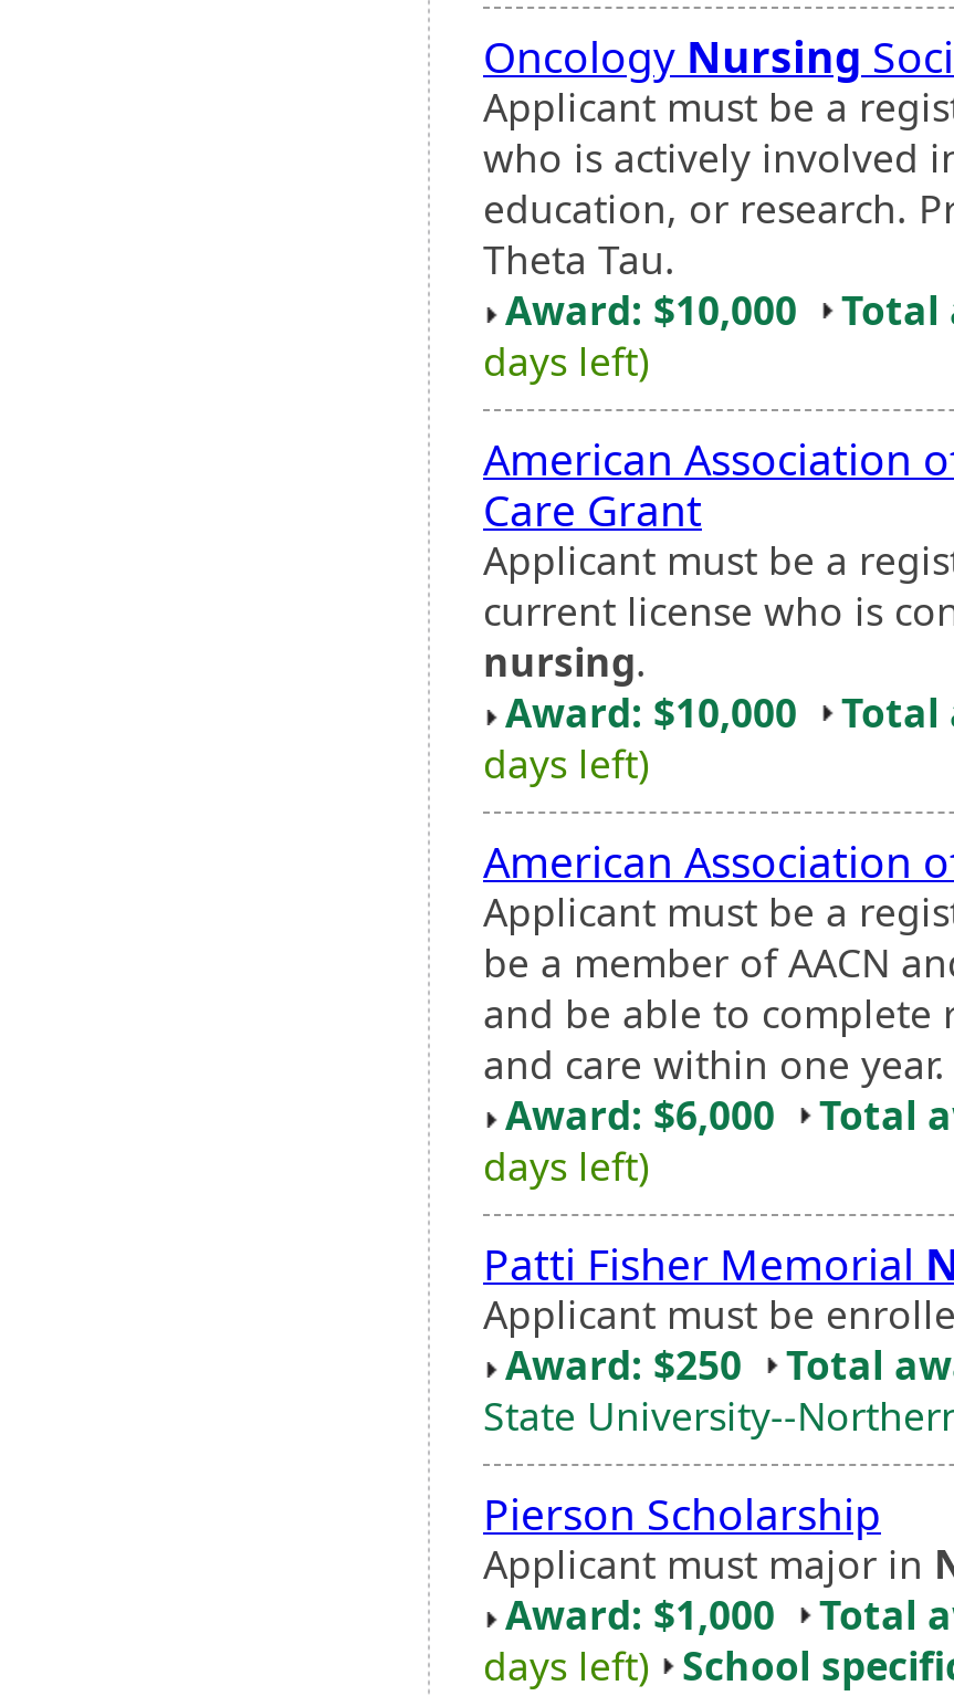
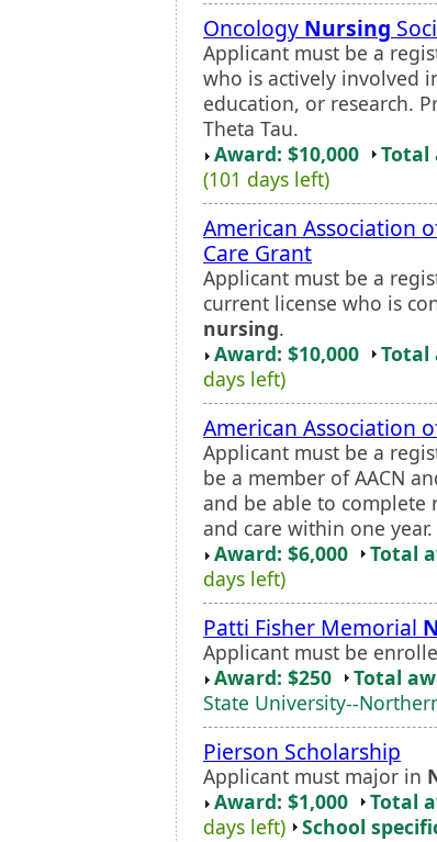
[483,333,649,386] days left) -> [203,165,329,192] (101 days left)

